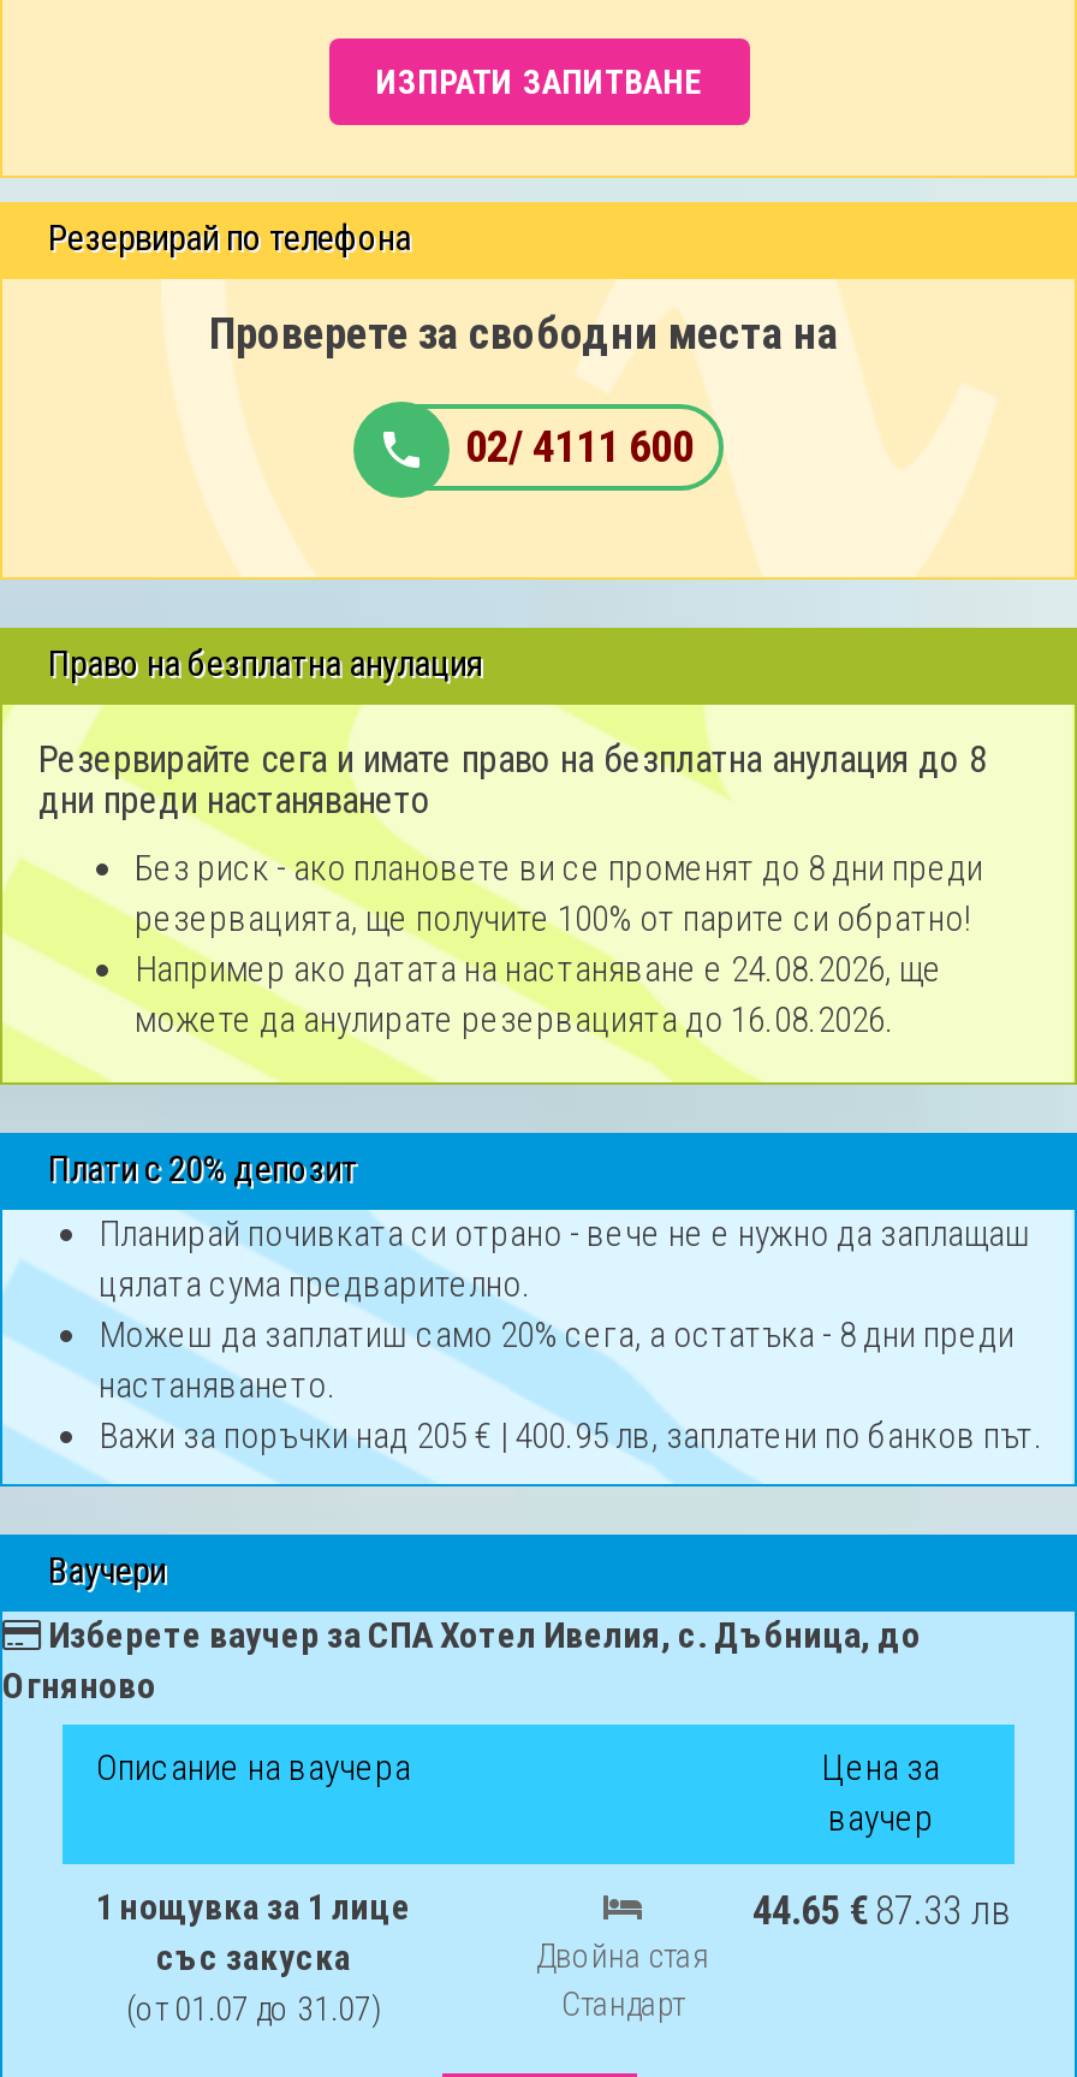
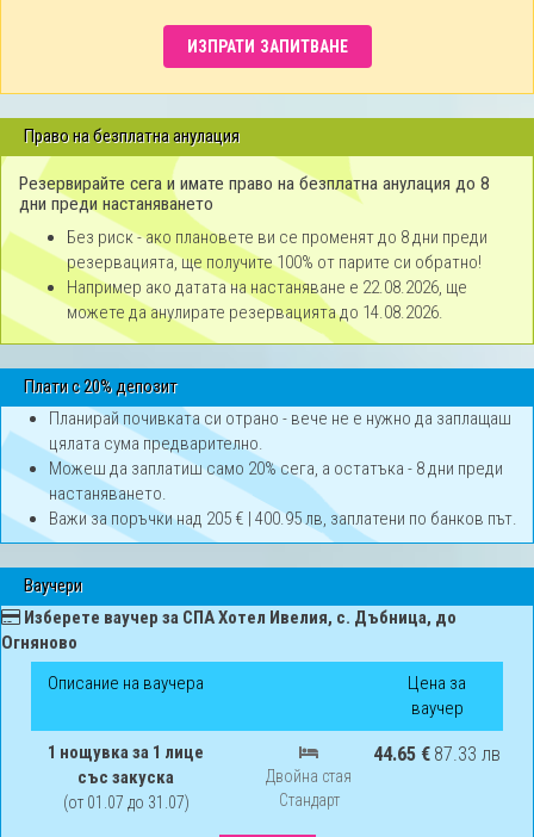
[7,202,868,474] [image] | Резервирай по телефона | Проверете за свободни места на | 02/ 4111 600 -> none
[135,948,942,991] Например ако датата на настаняване е 24.08.2026, ще -> [67,277,467,298] Например ако датата на настаняване е 22.08.2026, ще
[135,998,894,1042] можете да анулирате резервацията до 16.08.2026. -> [67,302,443,323] можете да анулирате резервацията до 14.08.2026.

